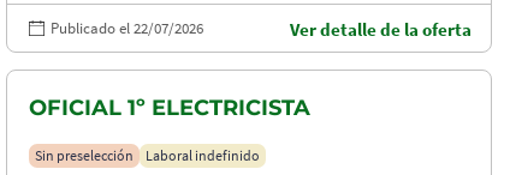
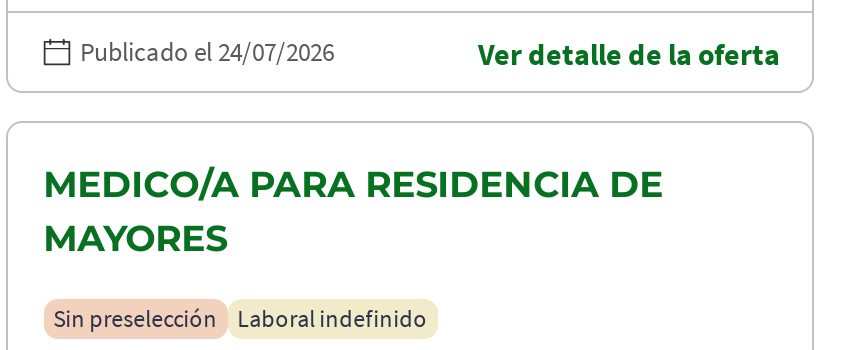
[51,18,203,39] Publicado el 22/07/2026 -> [80,35,334,69] Publicado el 24/07/2026
[28,94,310,121] OFICIAL 1º ELECTRICISTA -> [43,163,663,261] MEDICO/A PARA RESIDENCIA DE | MAYORES

